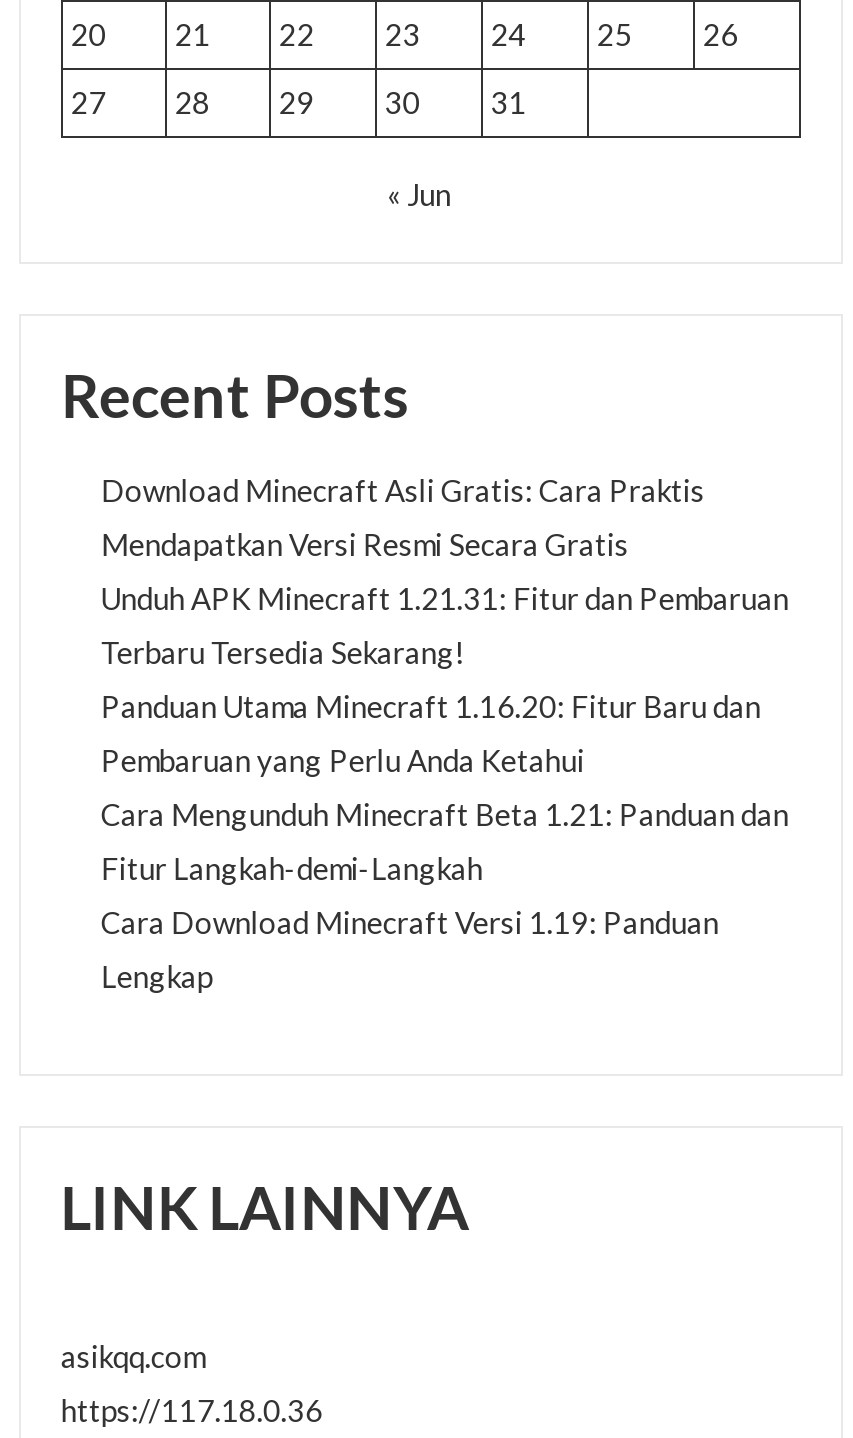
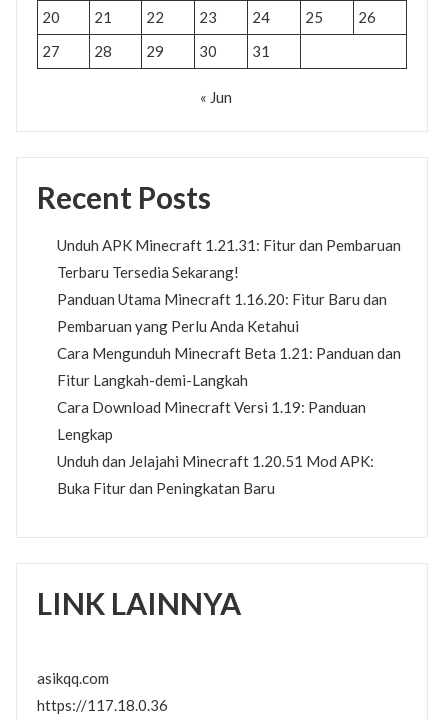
[101,473,705,563] Download Minecraft Asli Gratis: Cara Praktis | Mendapatkan Versi Resmi Secara Gratis -> none
moved [101,581,789,995] -> [57,236,401,443]: Unduh APK Minecraft 1.21.31: Fitur dan Pembaruan | Terbaru Tersedia Sekarang! | Panduan Utama Minecraft 1.16.20: Fitur Baru dan | Pembaruan yang Perlu Anda Ketahui | Cara Mengunduh Minecraft Beta 1.21: Panduan dan | Fitur Langkah-demi-Langkah | Cara Download Minecraft Versi 1.19: Panduan | Lengkap
none -> [57,452,374,497] Unduh dan Jelajahi Minecraft 1.20.51 Mod APK: | Buka Fitur dan Peningkatan Baru

